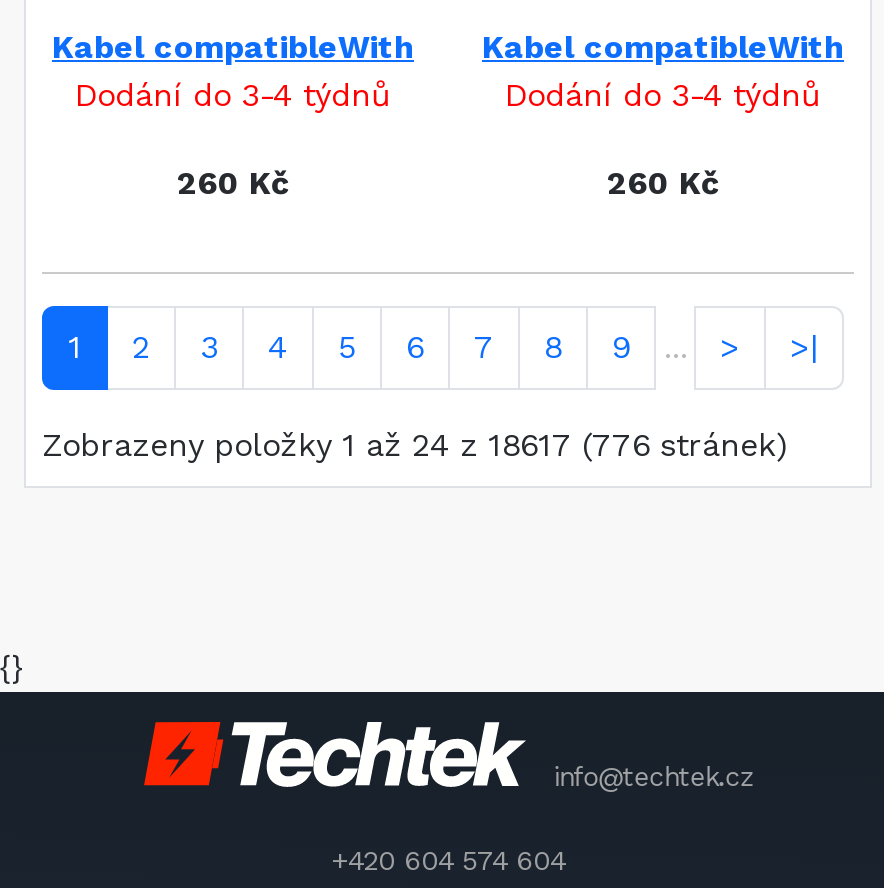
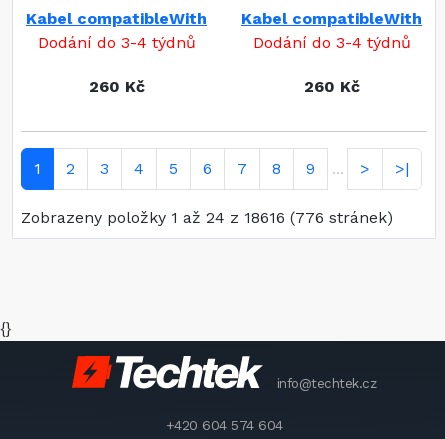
[42,426,788,464] Zobrazeny položky 1 až 24 z 18617 (776 stránek) -> [21,208,393,227] Zobrazeny položky 1 až 24 z 18616 (776 stránek)

